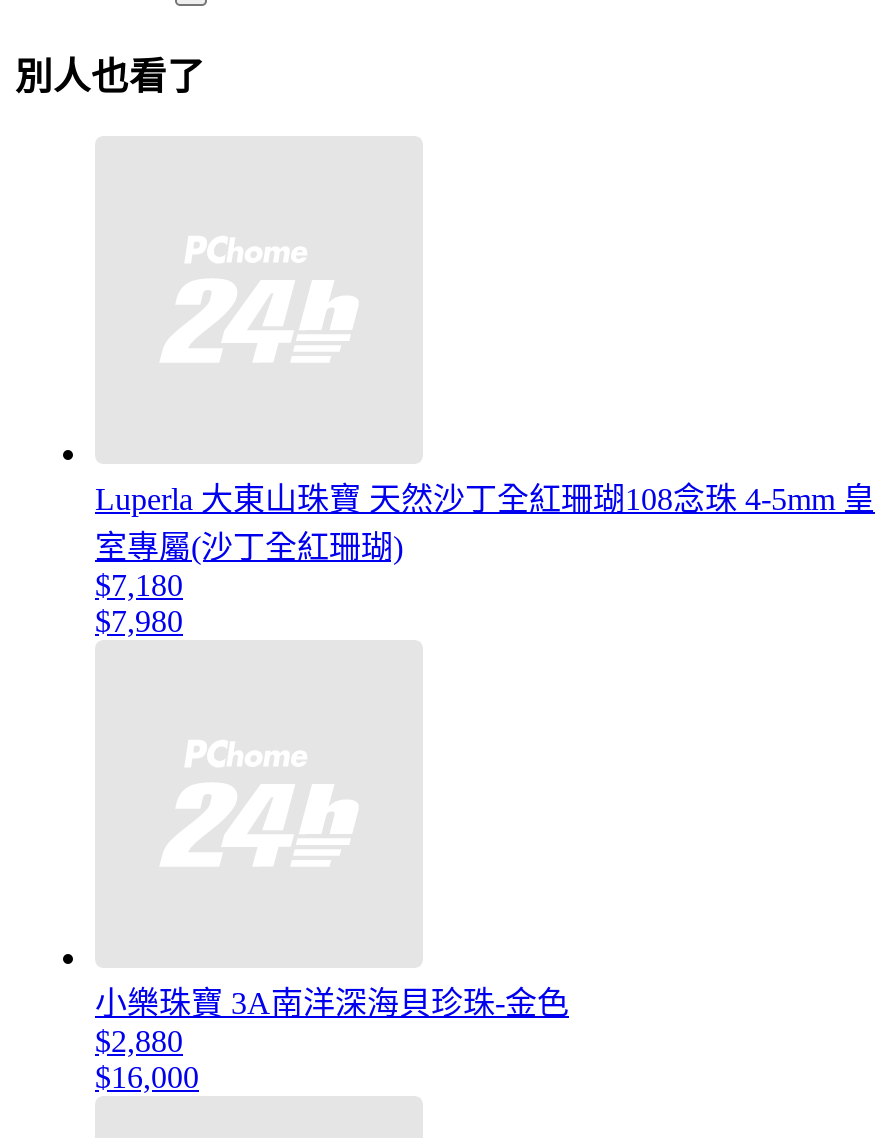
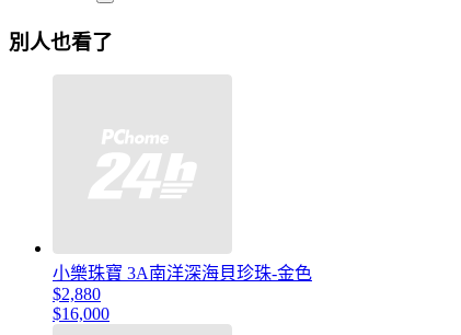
[95,483,875,639] Luperla 大東山珠寶 天然沙丁全紅珊瑚108念珠 4-5mm 皇 | 室專屬(沙丁全紅珊瑚) | $7,180 | $7,980 -> none

